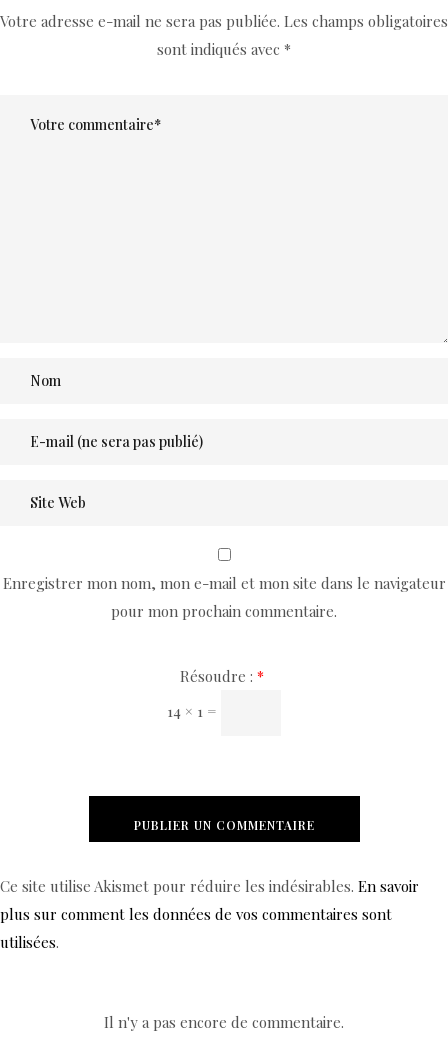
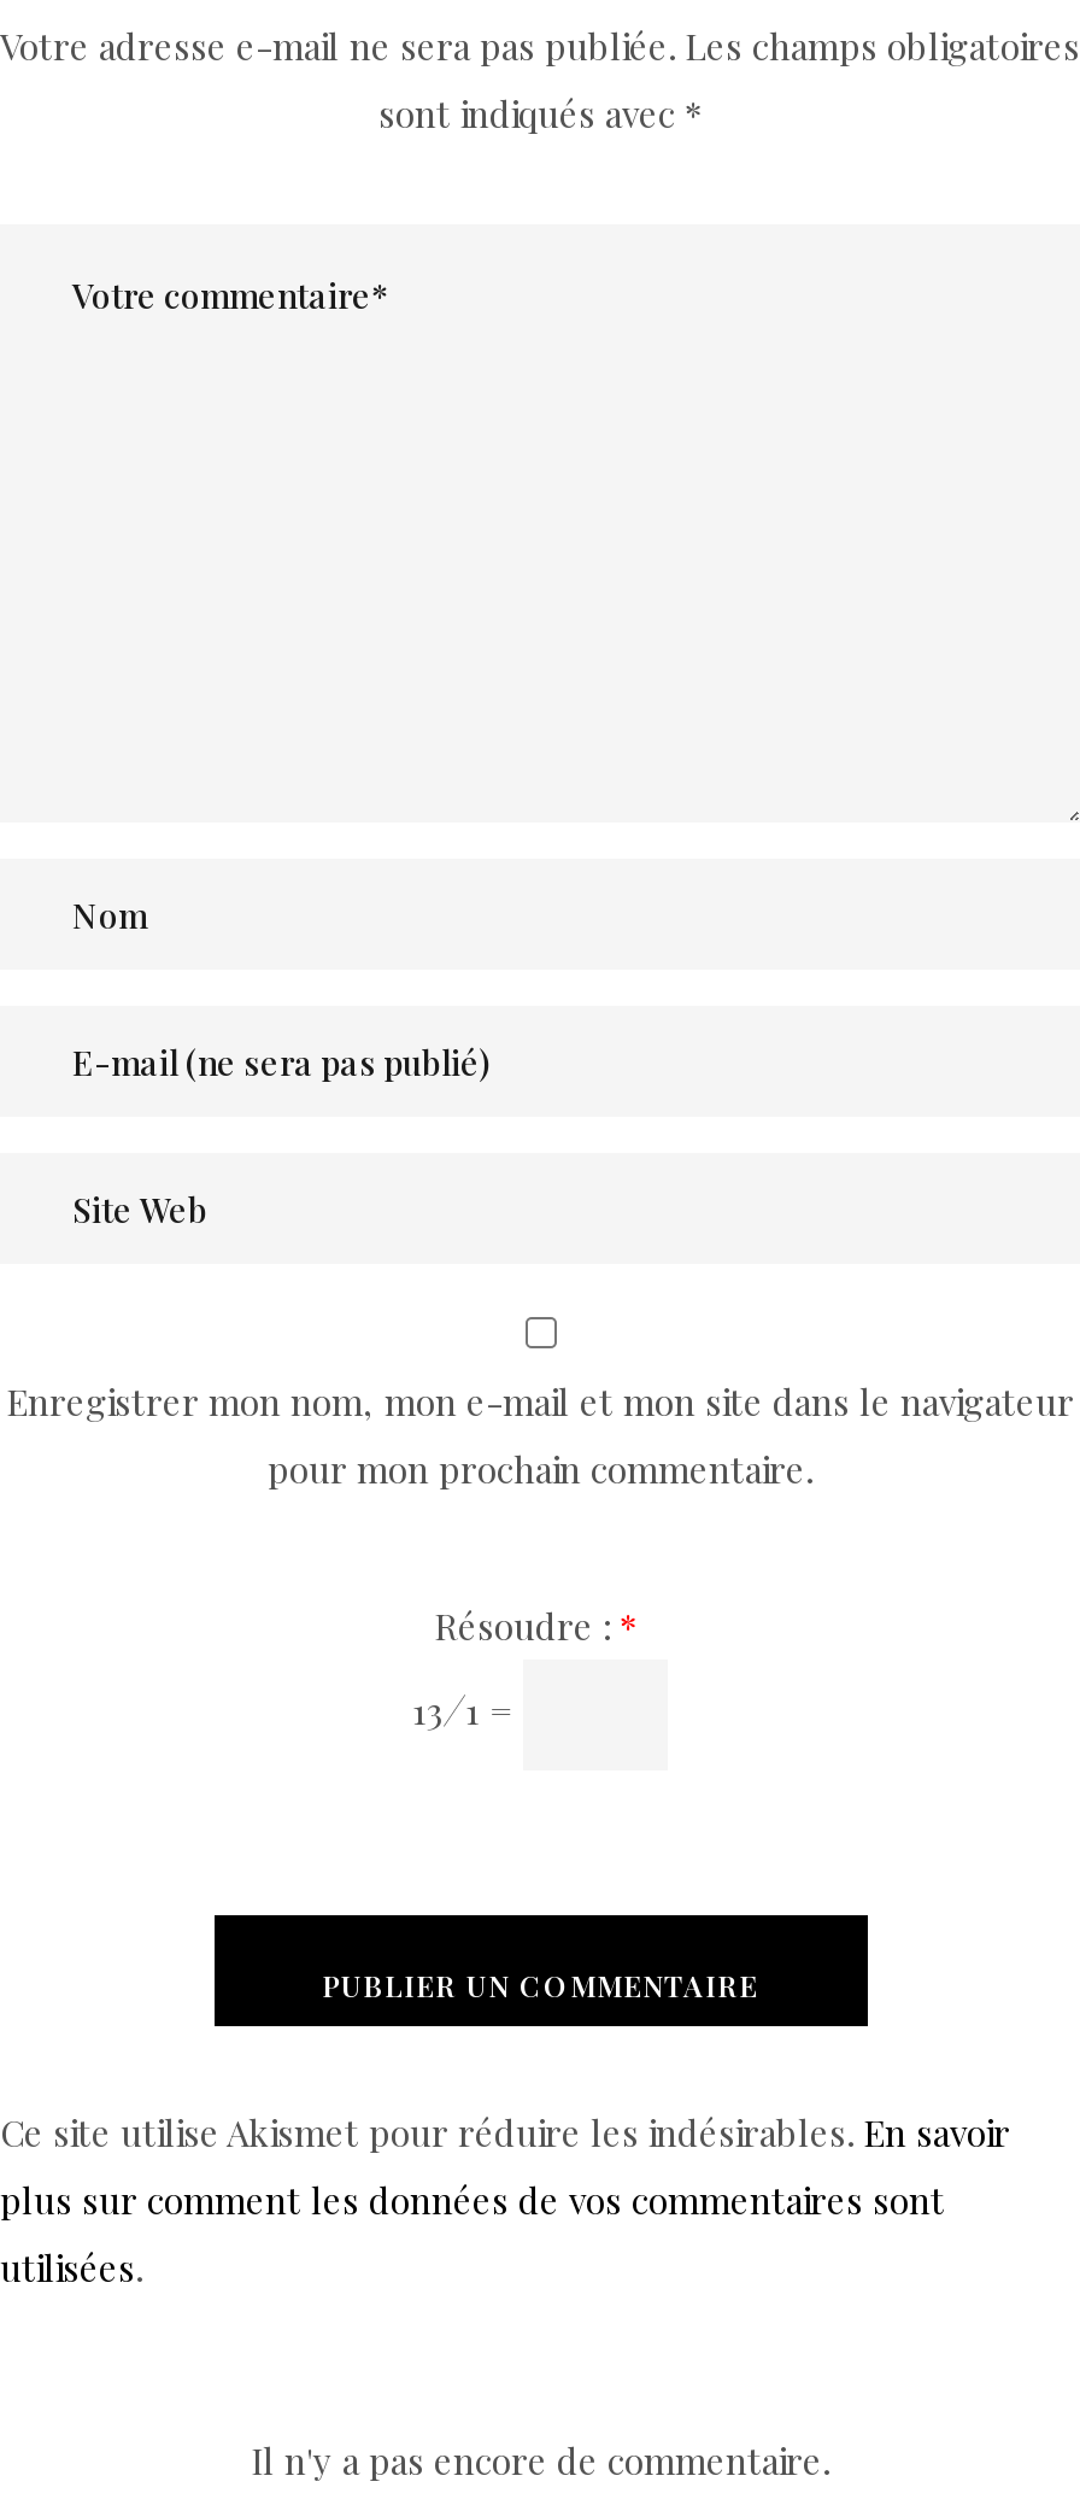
[167,700,221,720] 14 × 1 = -> [412,1686,523,1734] 13 ⁄ 1 =

